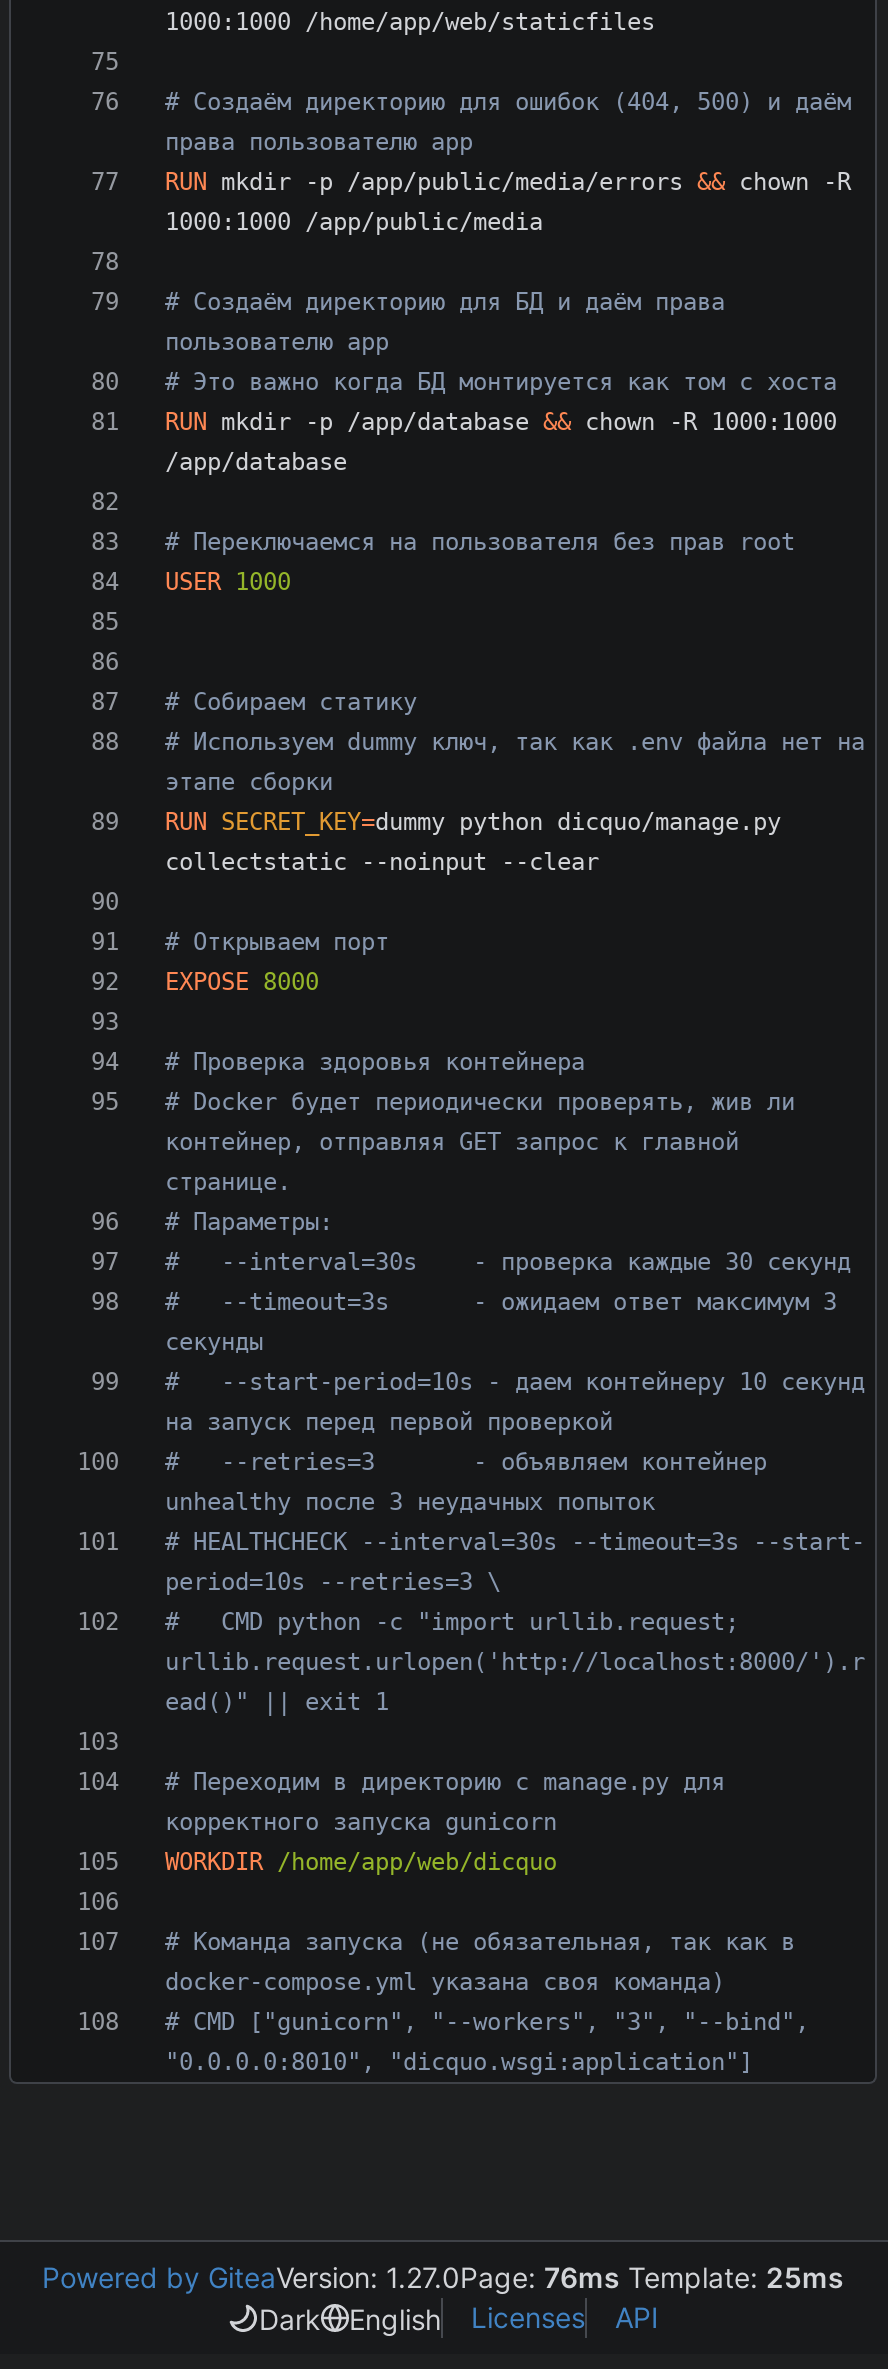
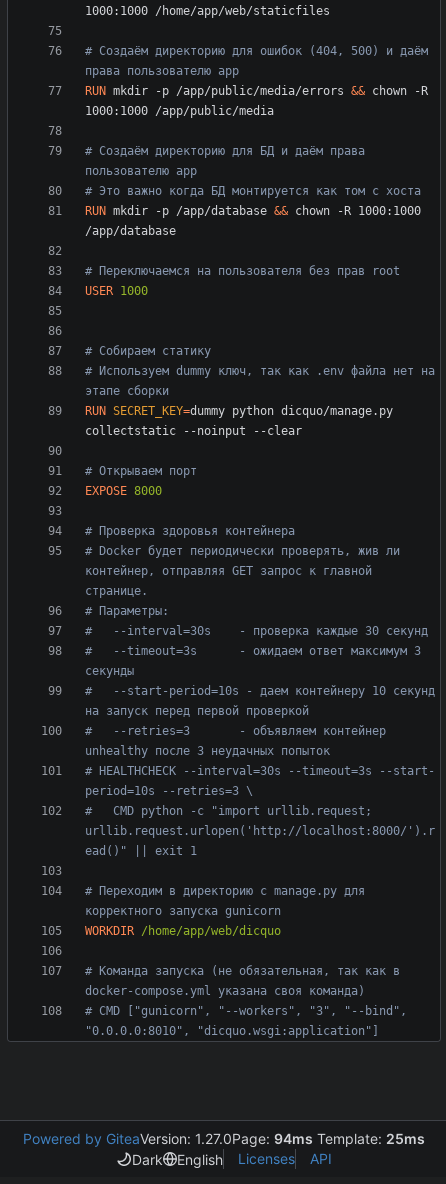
[42,2260,844,2294] Powered by GiteaVersion: 1.27.0Page: 76ms Template: 25ms -> [23,1130,425,1147] Powered by GiteaVersion: 1.27.0Page: 94ms Template: 25ms

